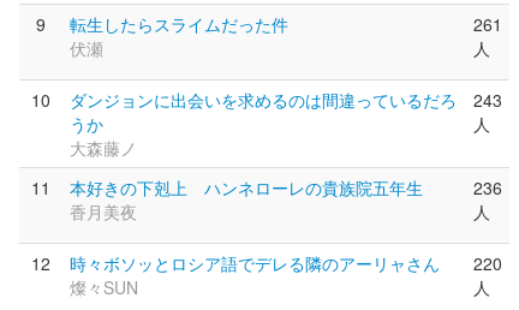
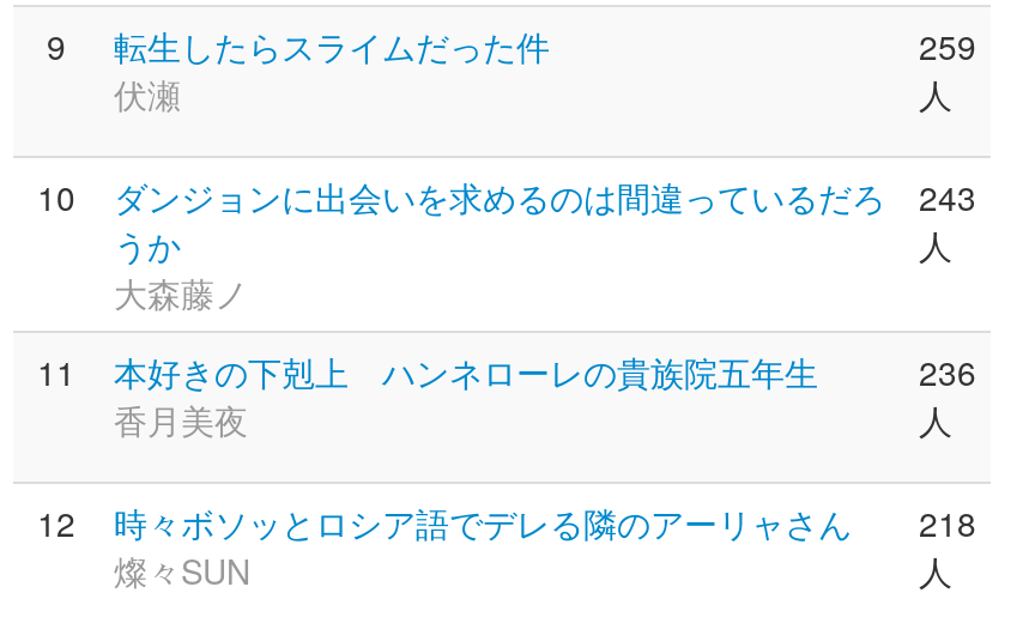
[473,12,502,36] 261 -> [919,22,976,69] 259
[31,251,502,275] 12 時々ボソッとロシア語でデレる隣のアーリャさん 220 -> [37,498,976,546] 12 時々ボソッとロシア語でデレる隣のアーリャさん 218

